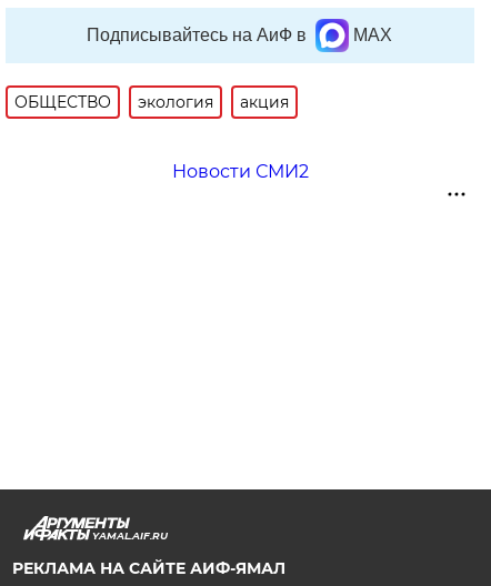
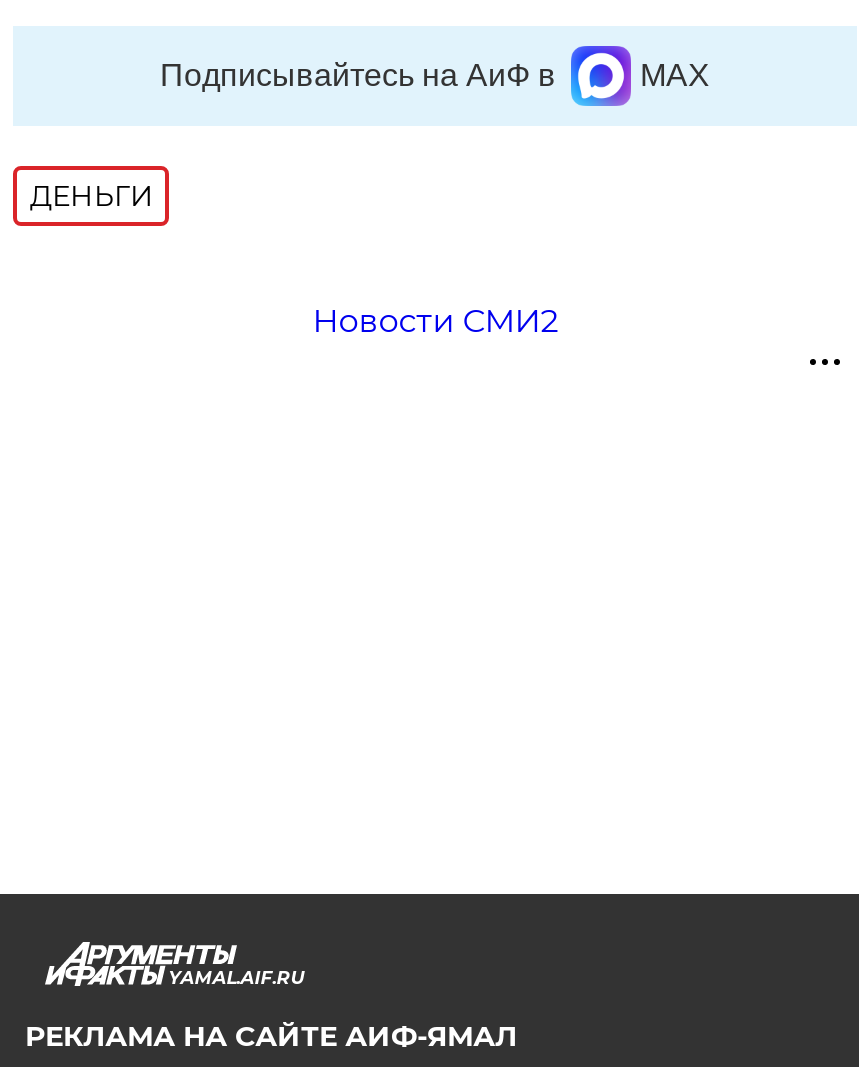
[15,92,289,112] ОБЩЕСТВО | экология | акция -> [30,178,154,214] ДЕНЬГИ

